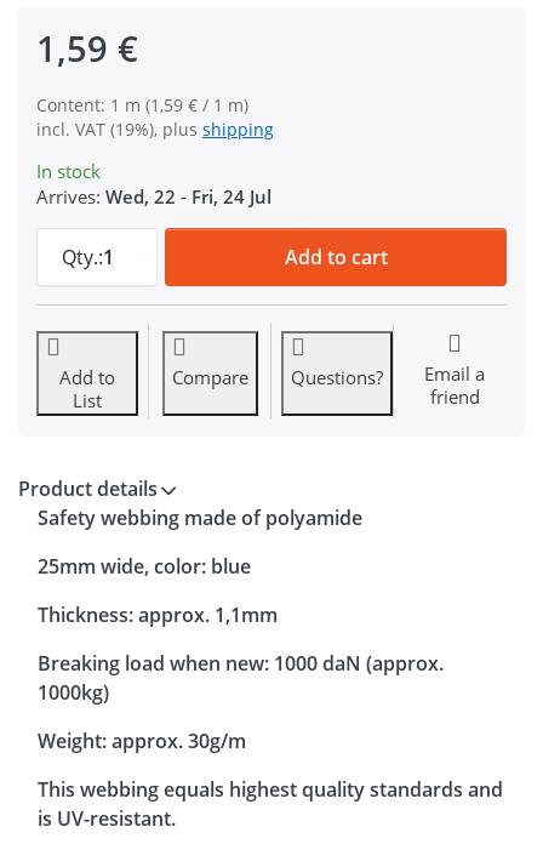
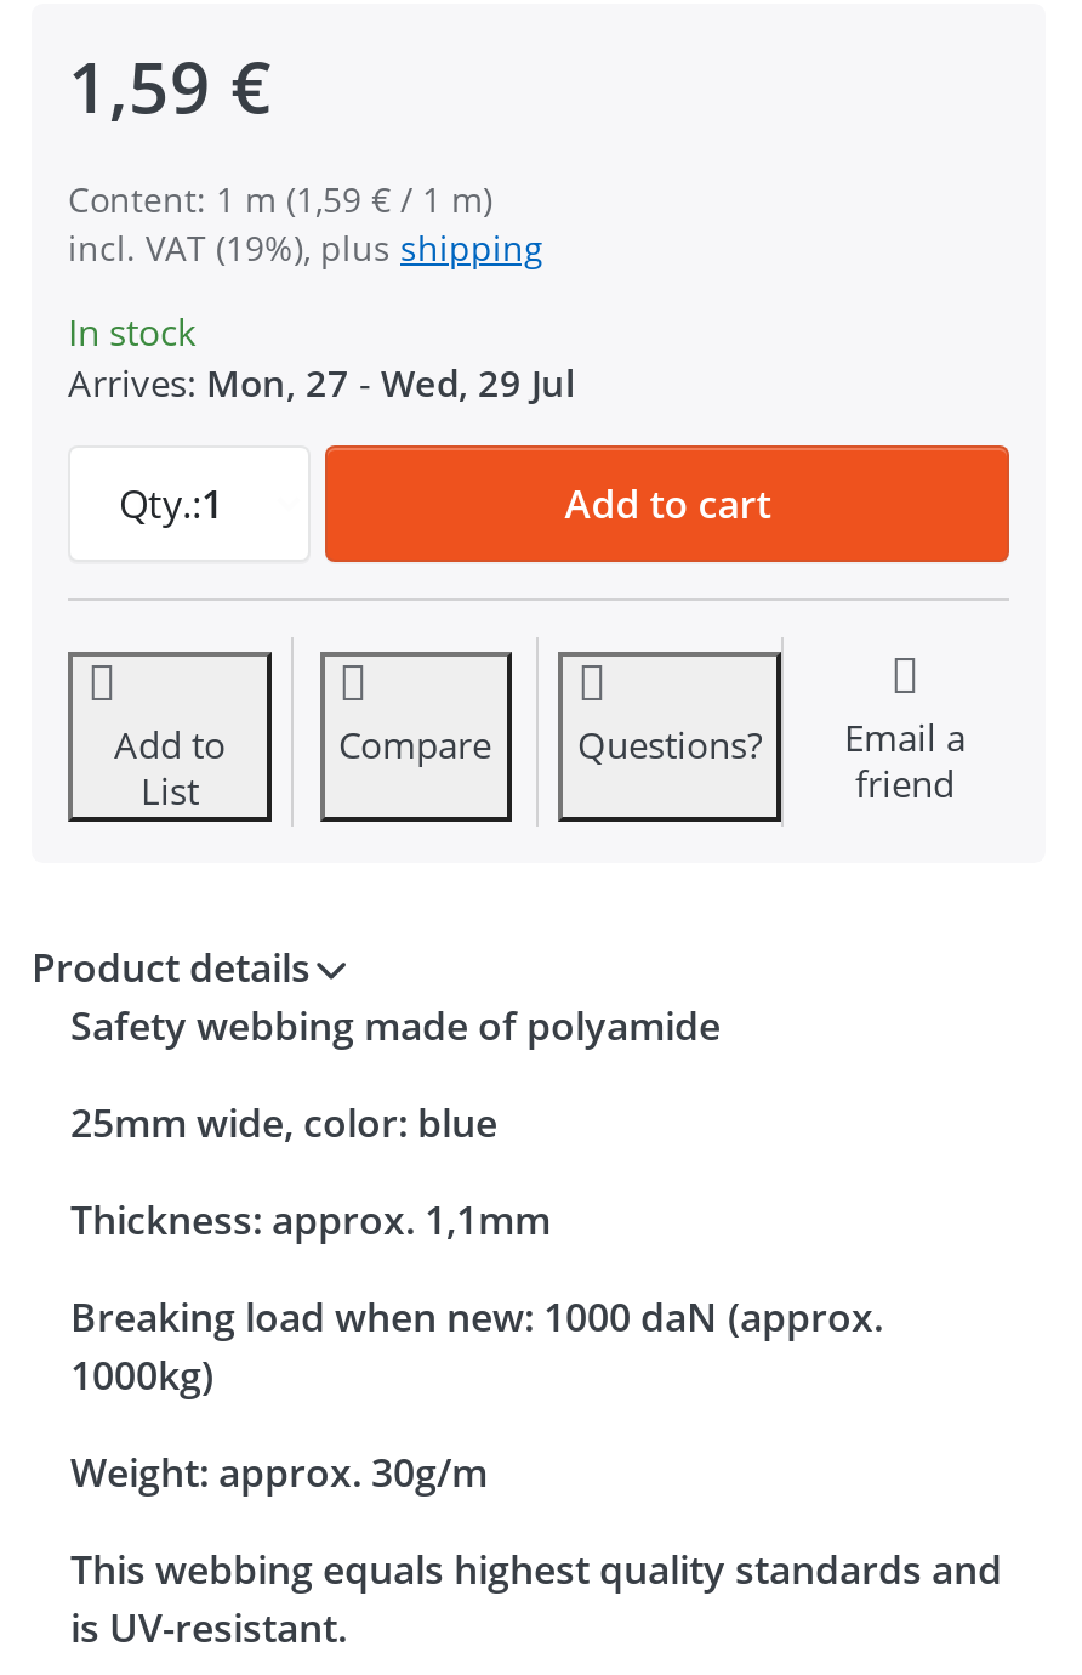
[36,185,271,209] Arrives: Wed, 22 - Fri, 24 Jul -> [68,359,575,407] Arrives: Mon, 27 - Wed, 29 Jul

